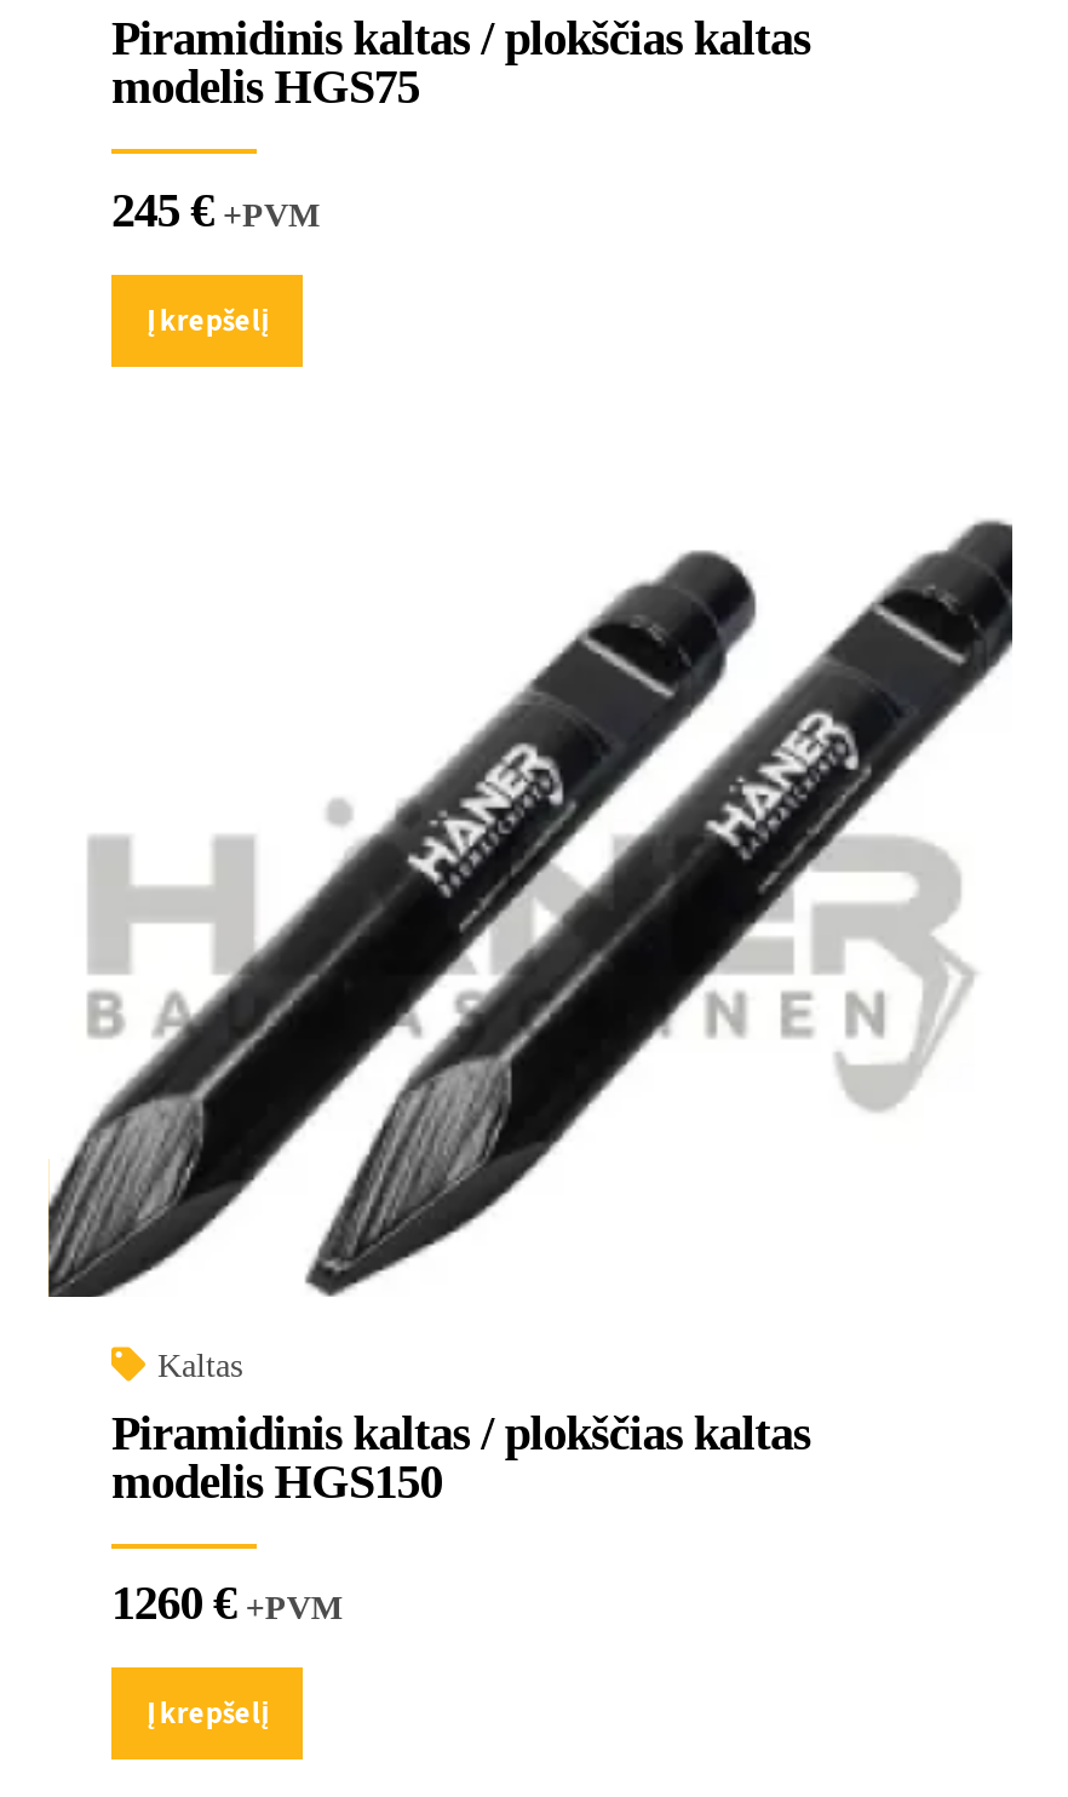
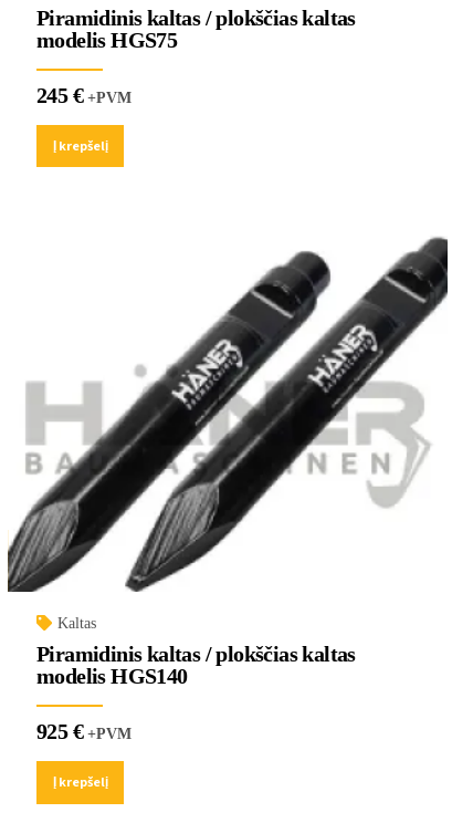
[111,1453,442,1506] modelis HGS150 -> [36,664,187,688] modelis HGS140
[111,1575,342,1628] 1260 €+PVM -> [36,719,132,744] 925 €+PVM

